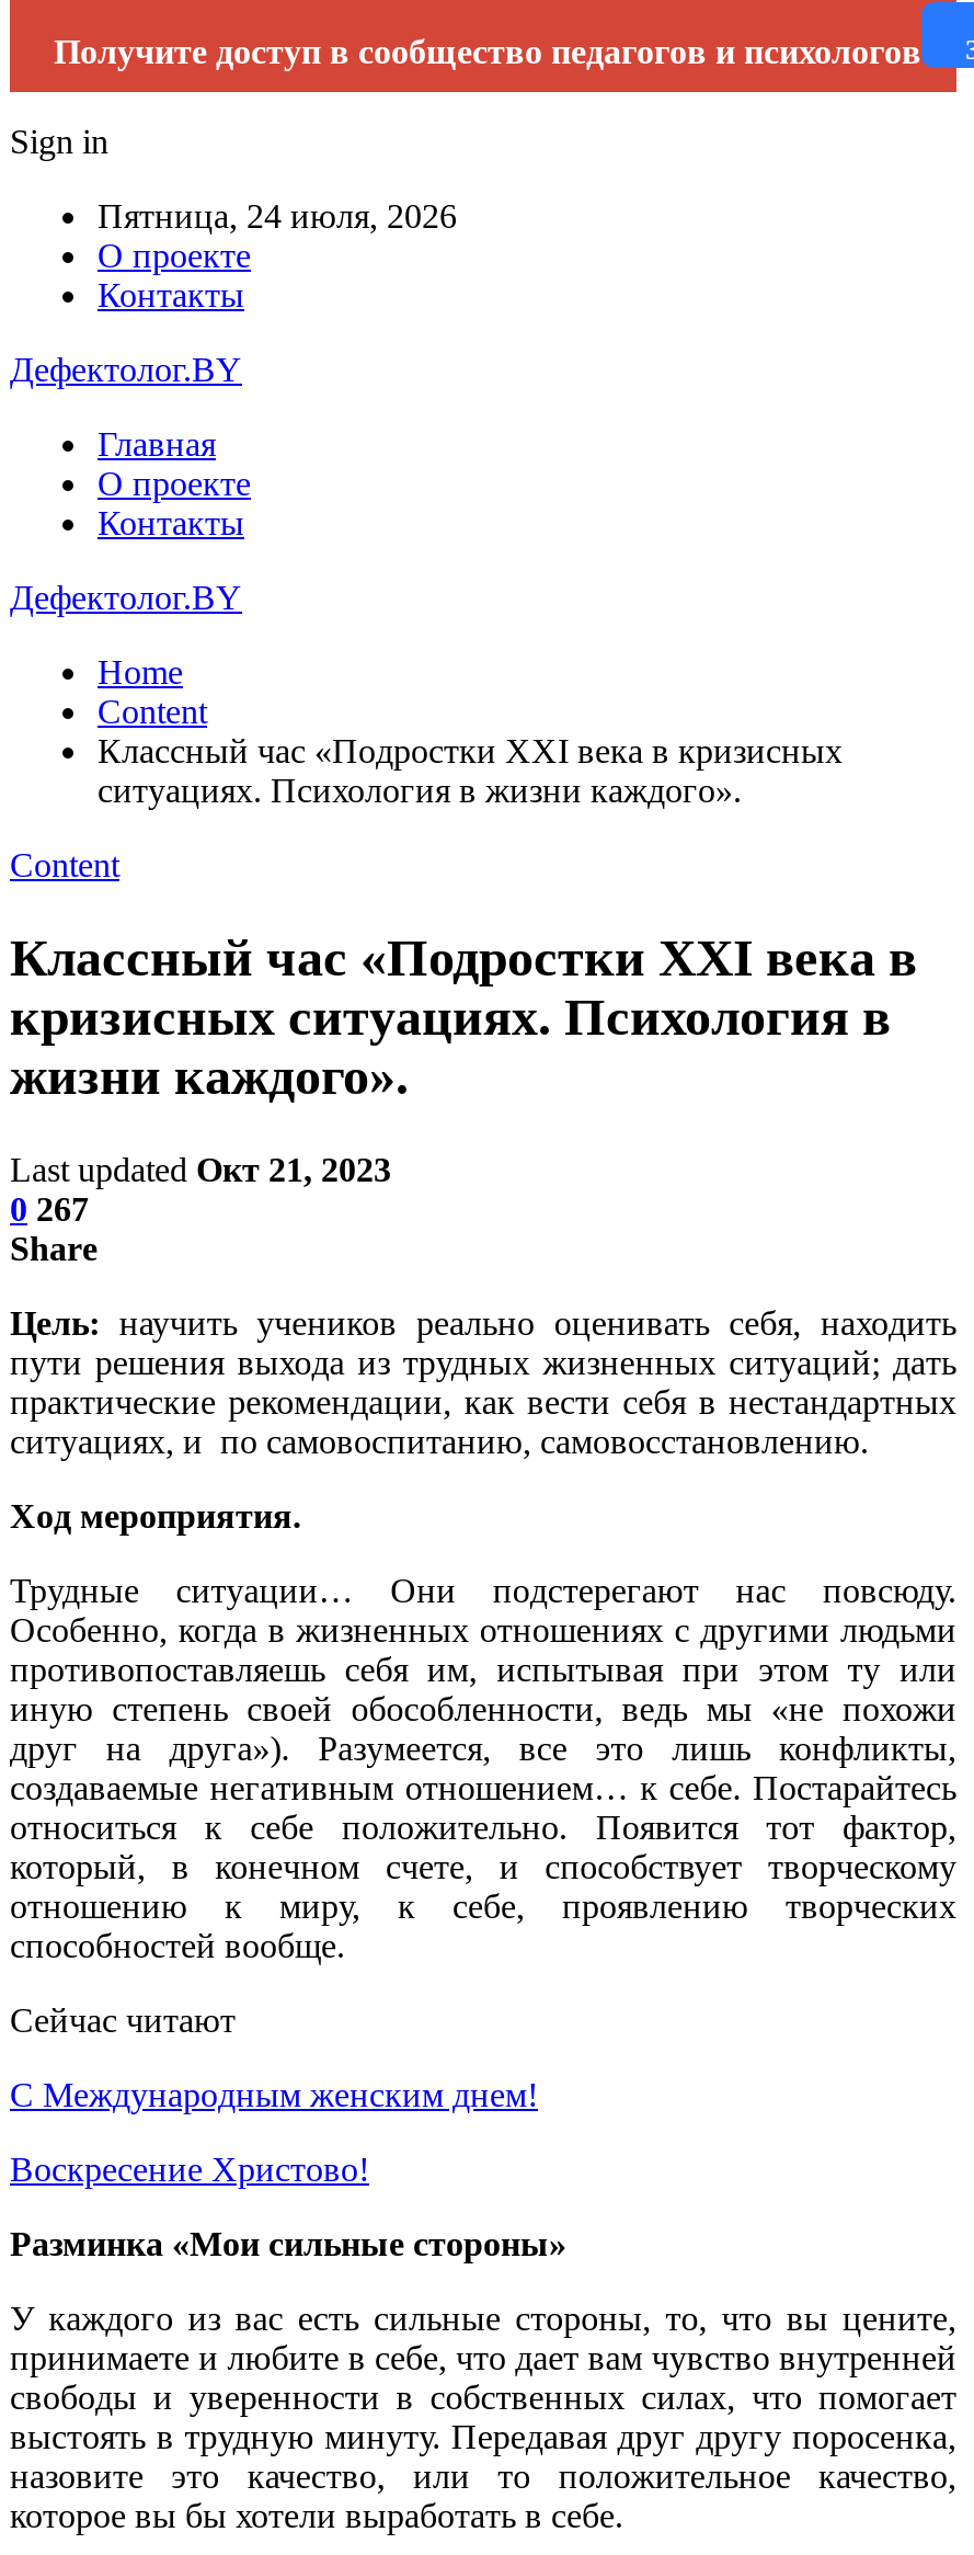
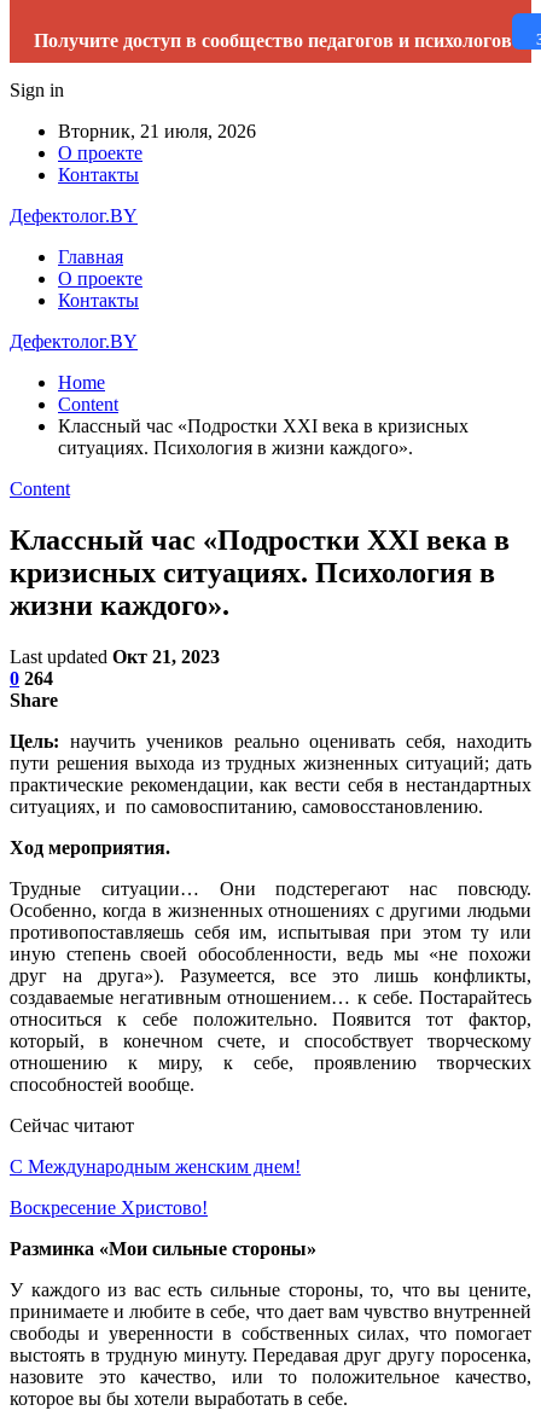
[98,197,457,235] Пятница, 24 июля, 2026 -> [58,121,256,141] Вторник, 21 июля, 2026
[10,1190,89,1227] 0 267 -> [10,668,53,688] 0 264

